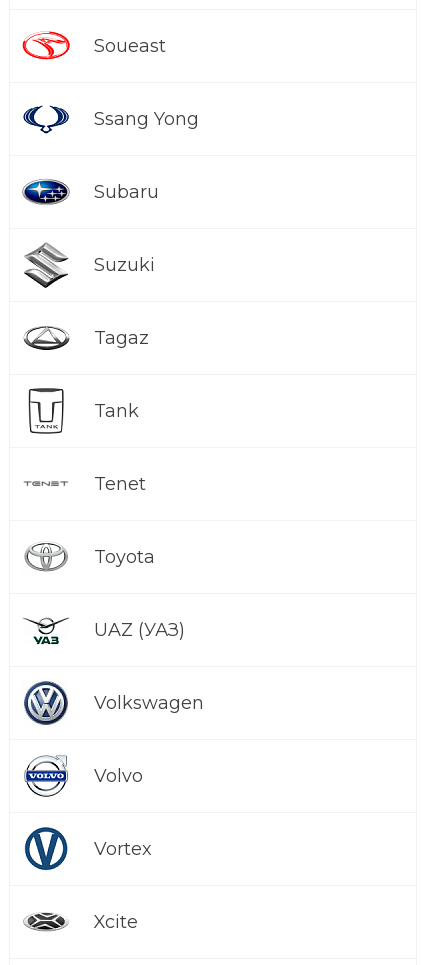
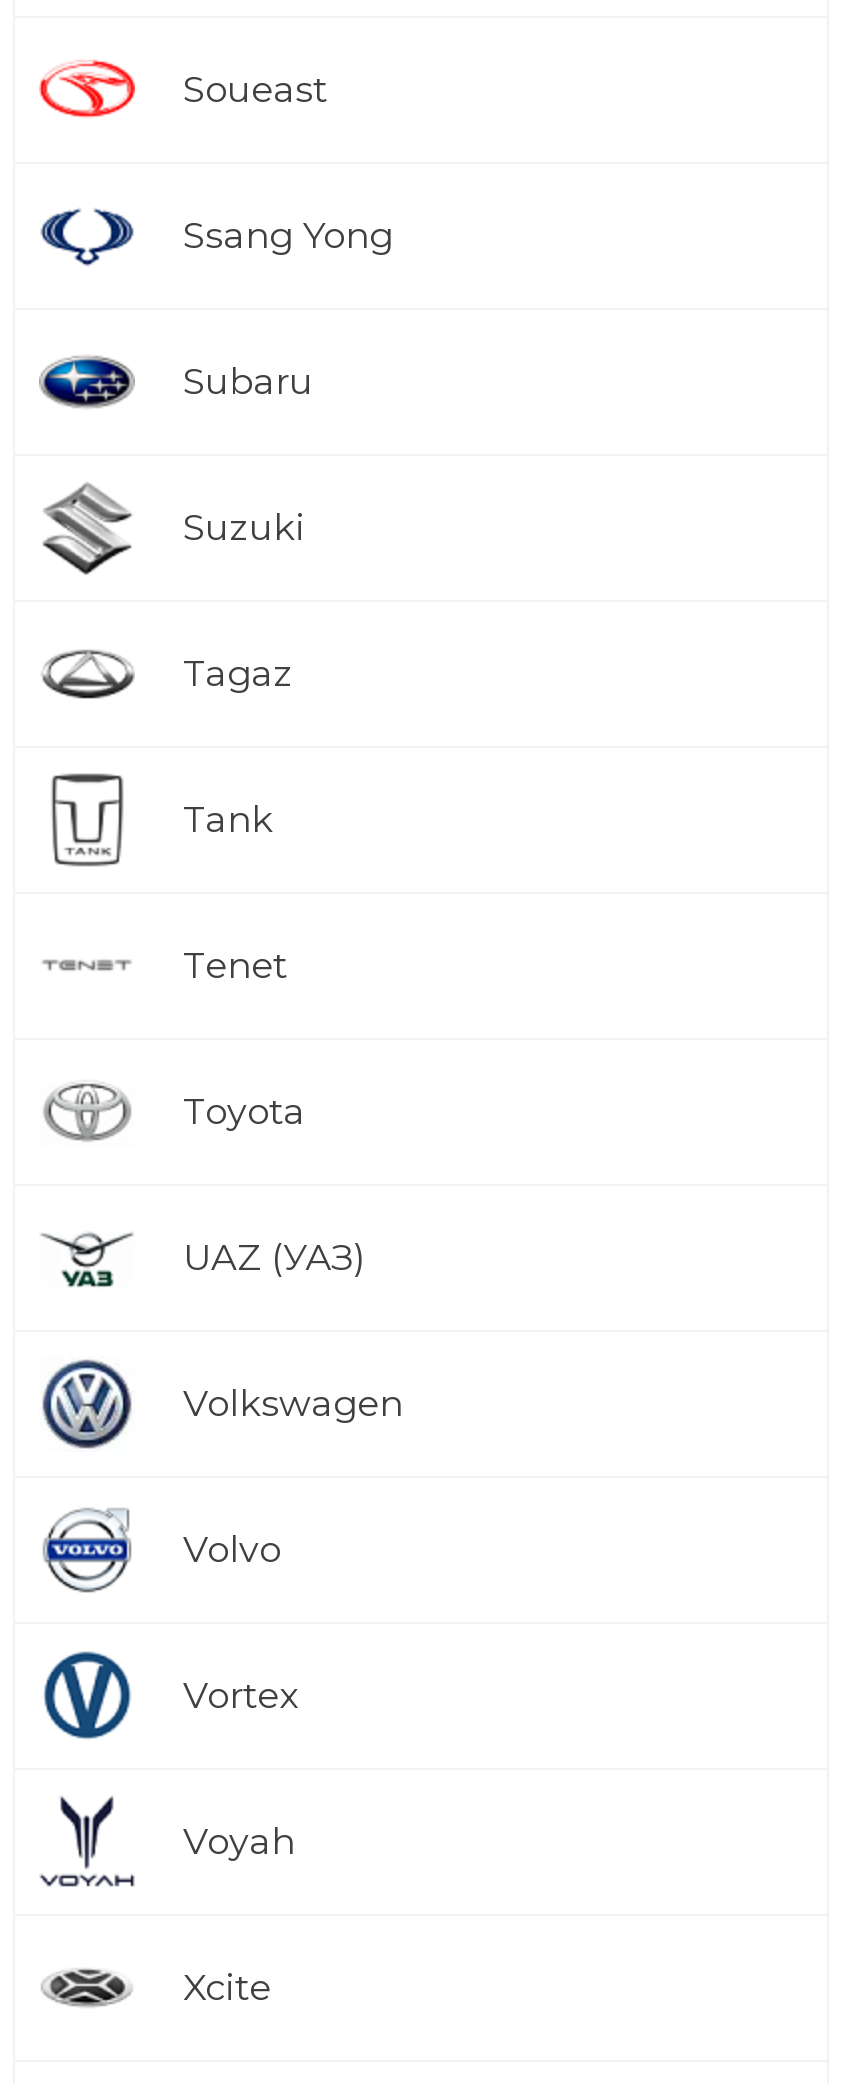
none -> [39,1796,295,1888] [image] | Voyah

